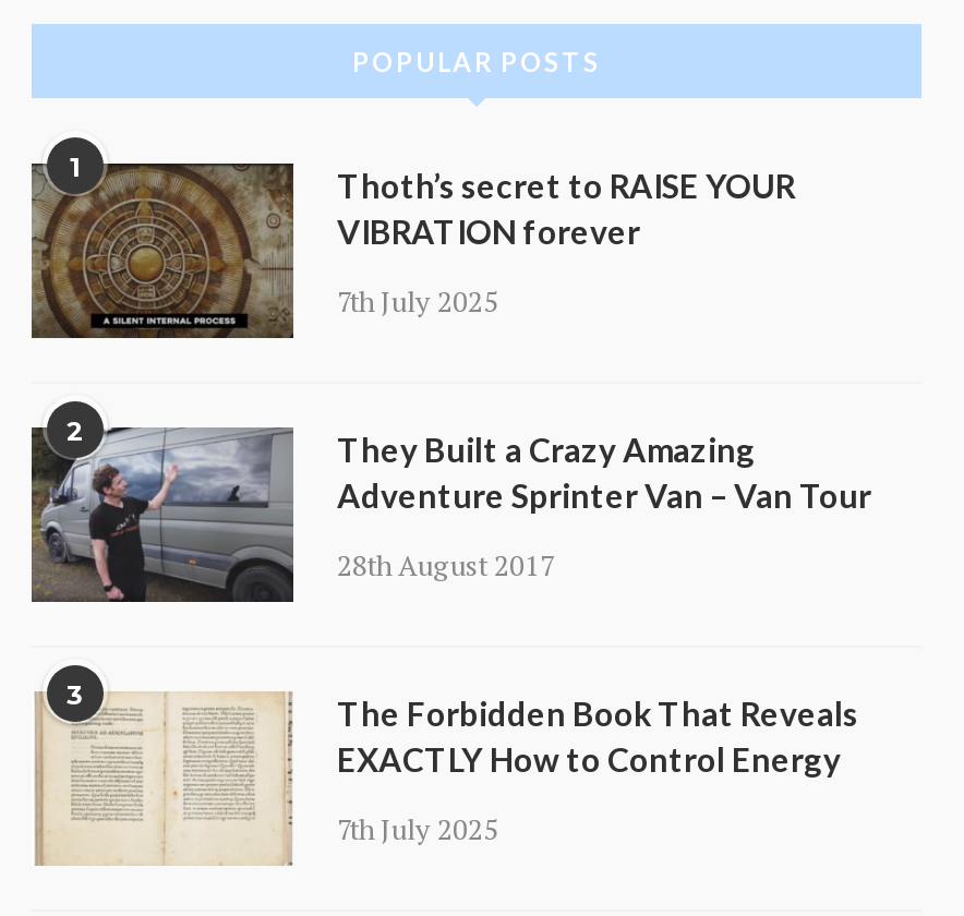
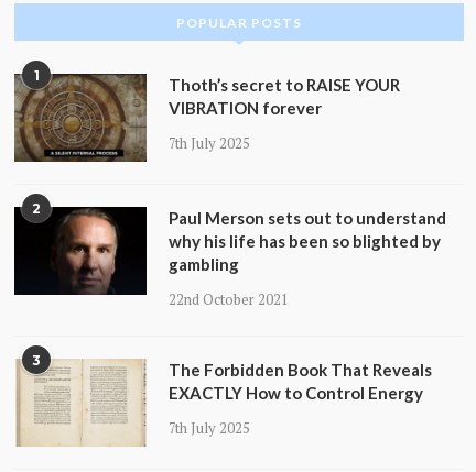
[29,426,871,605] [image] | They Built a Crazy Amazing | Adventure Sprinter Van – Van Tour -> [13,207,446,296] [image] | Paul Merson sets out to understand | why his life has been so blighted by | gambling
[337,545,555,584] 28th August 2017 -> [169,289,289,309] 22nd October 2021

